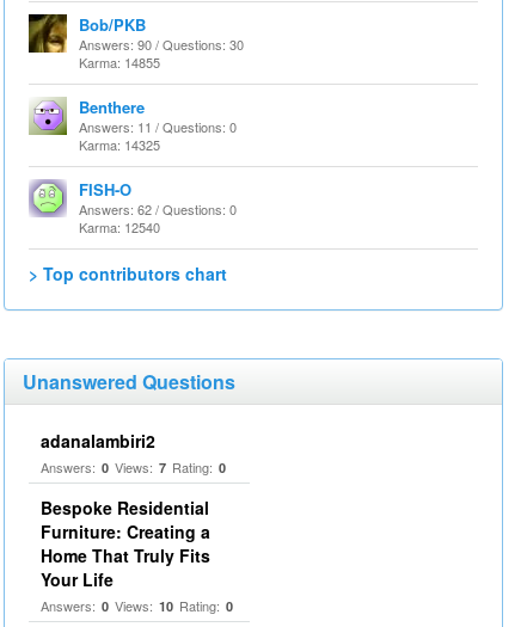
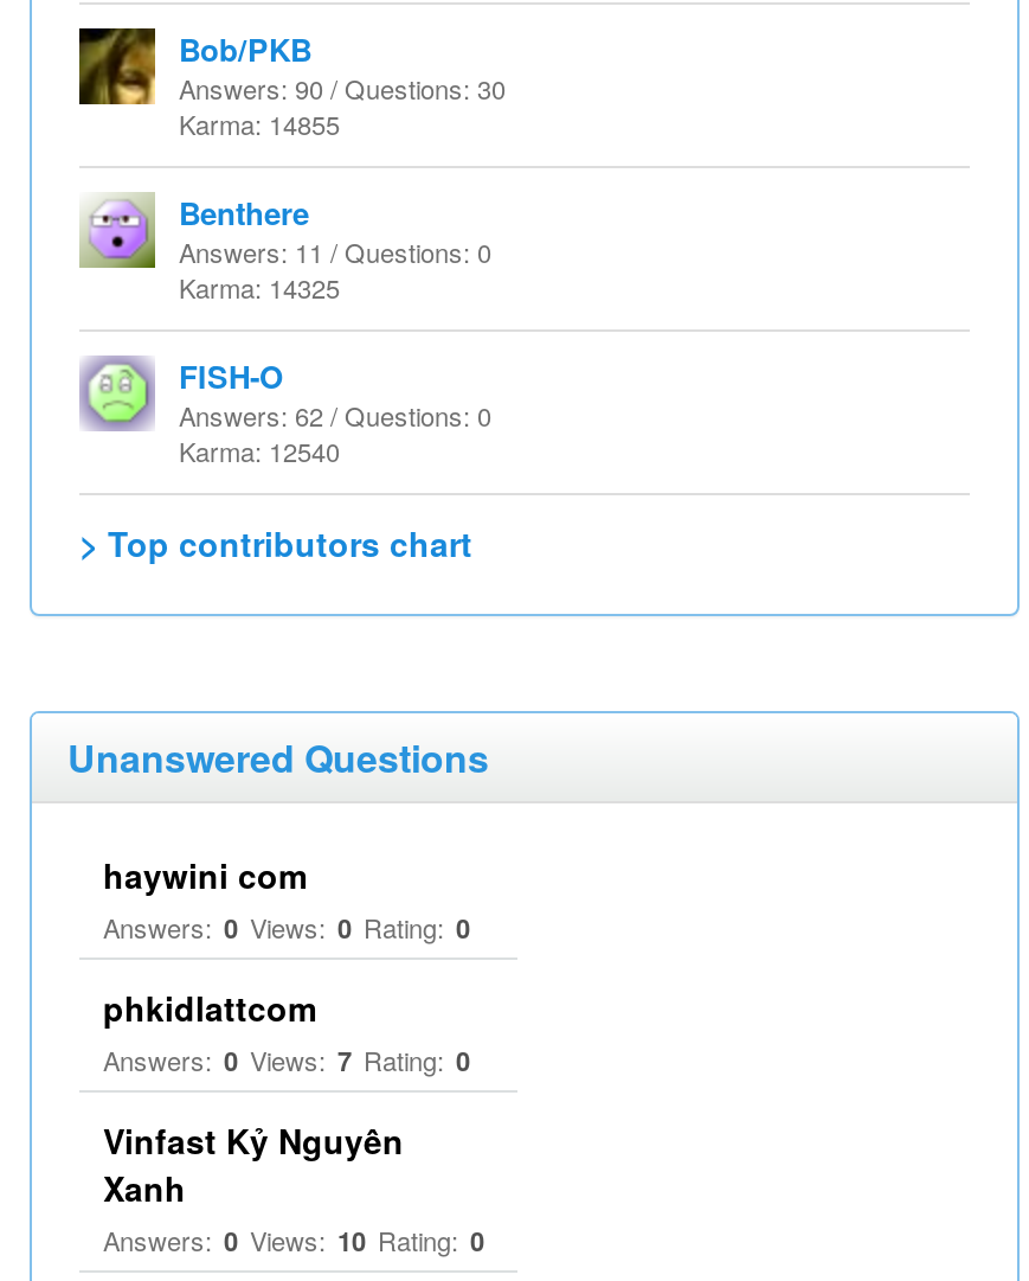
[41,429,155,453] adanalambiri2 -> [103,851,470,1031] haywini com | Answers: 0 Views: 0 Rating: 0 | phkidlattcom
moved [41,457,226,477] -> [103,1040,470,1078]: Answers: 0 Views: 7 Rating: 0
[41,496,210,591] Bespoke Residential | Furniture: Creating a | Home That Truly Fits | Your Life -> [103,1116,404,1211] Vinfast Kỷ Nguyên | Xanh

